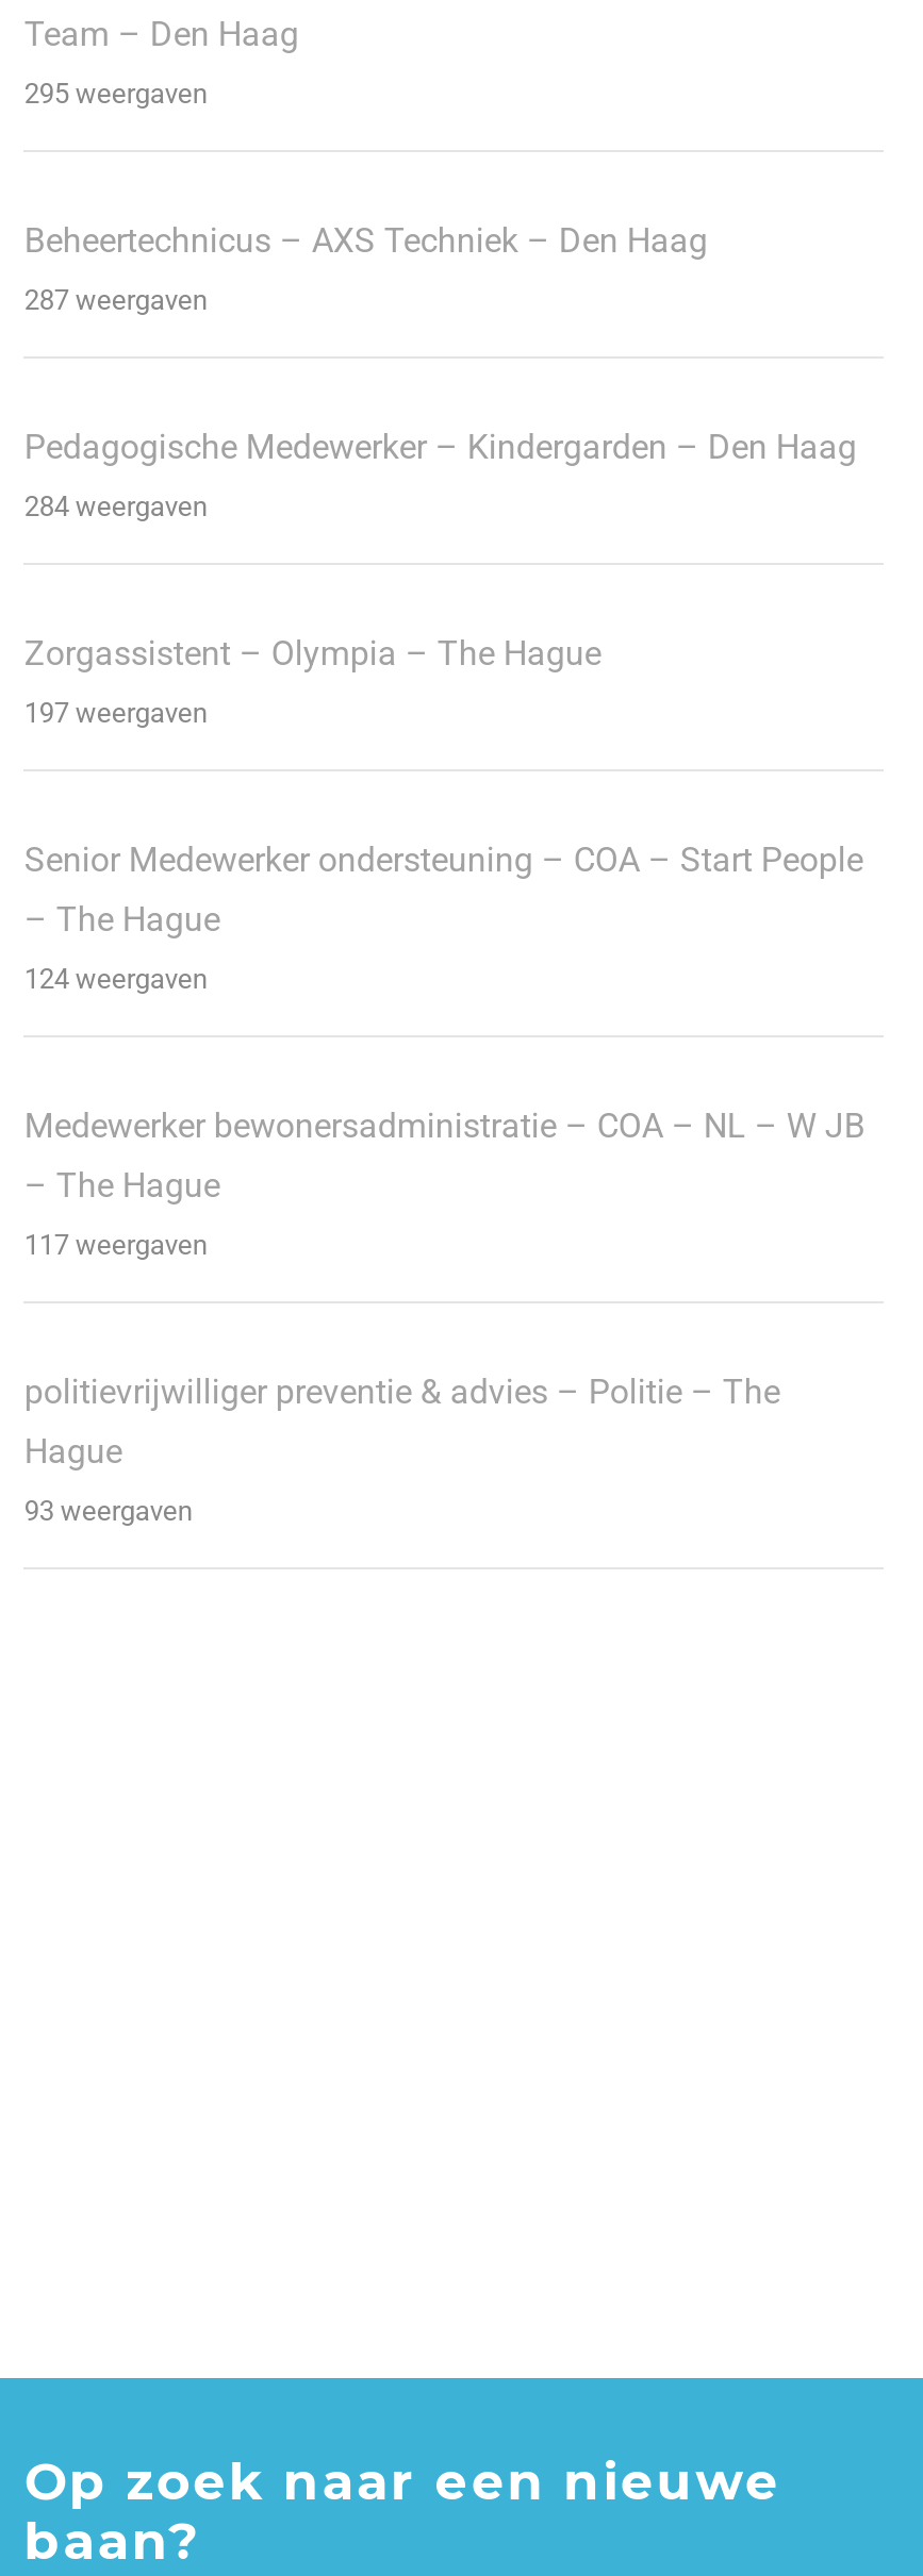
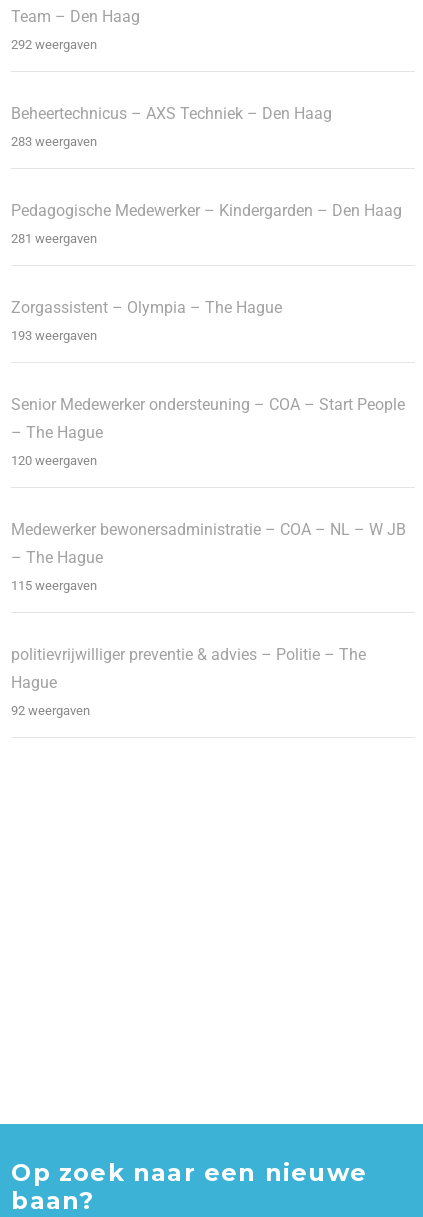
[24,79,207,111] 295 weergaven -> [11,37,97,52] 292 weergaven
[24,285,207,317] 287 weergaven -> [11,134,97,149] 283 weergaven
[24,492,207,523] 284 weergaven -> [11,231,97,246] 281 weergaven
[24,698,207,730] 197 weergaven -> [11,328,97,343] 193 weergaven
[24,964,207,996] 124 weergaven -> [11,453,97,468] 120 weergaven
[24,1230,207,1262] 117 weergaven -> [11,578,97,593] 115 weergaven
[24,1496,192,1528] 93 weergaven -> [11,703,90,718] 92 weergaven

